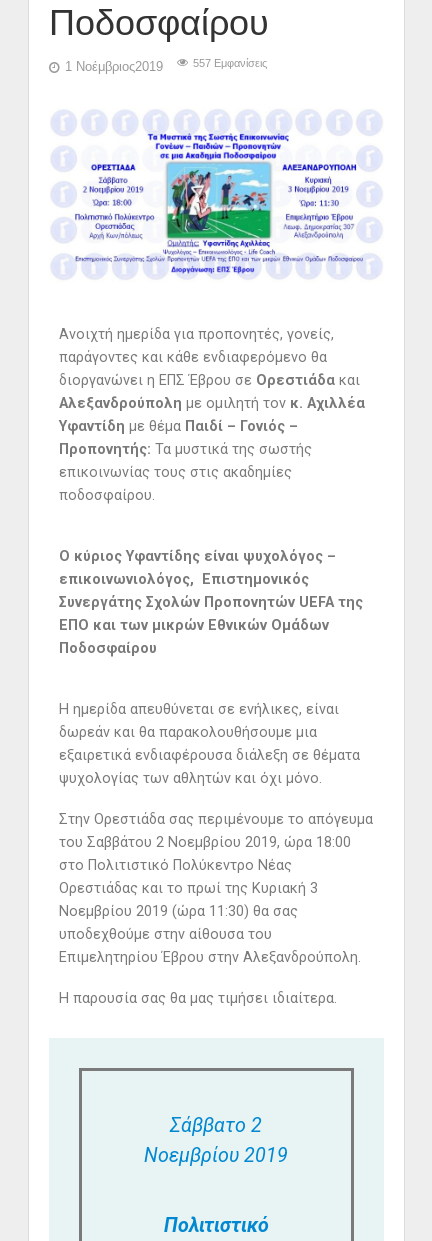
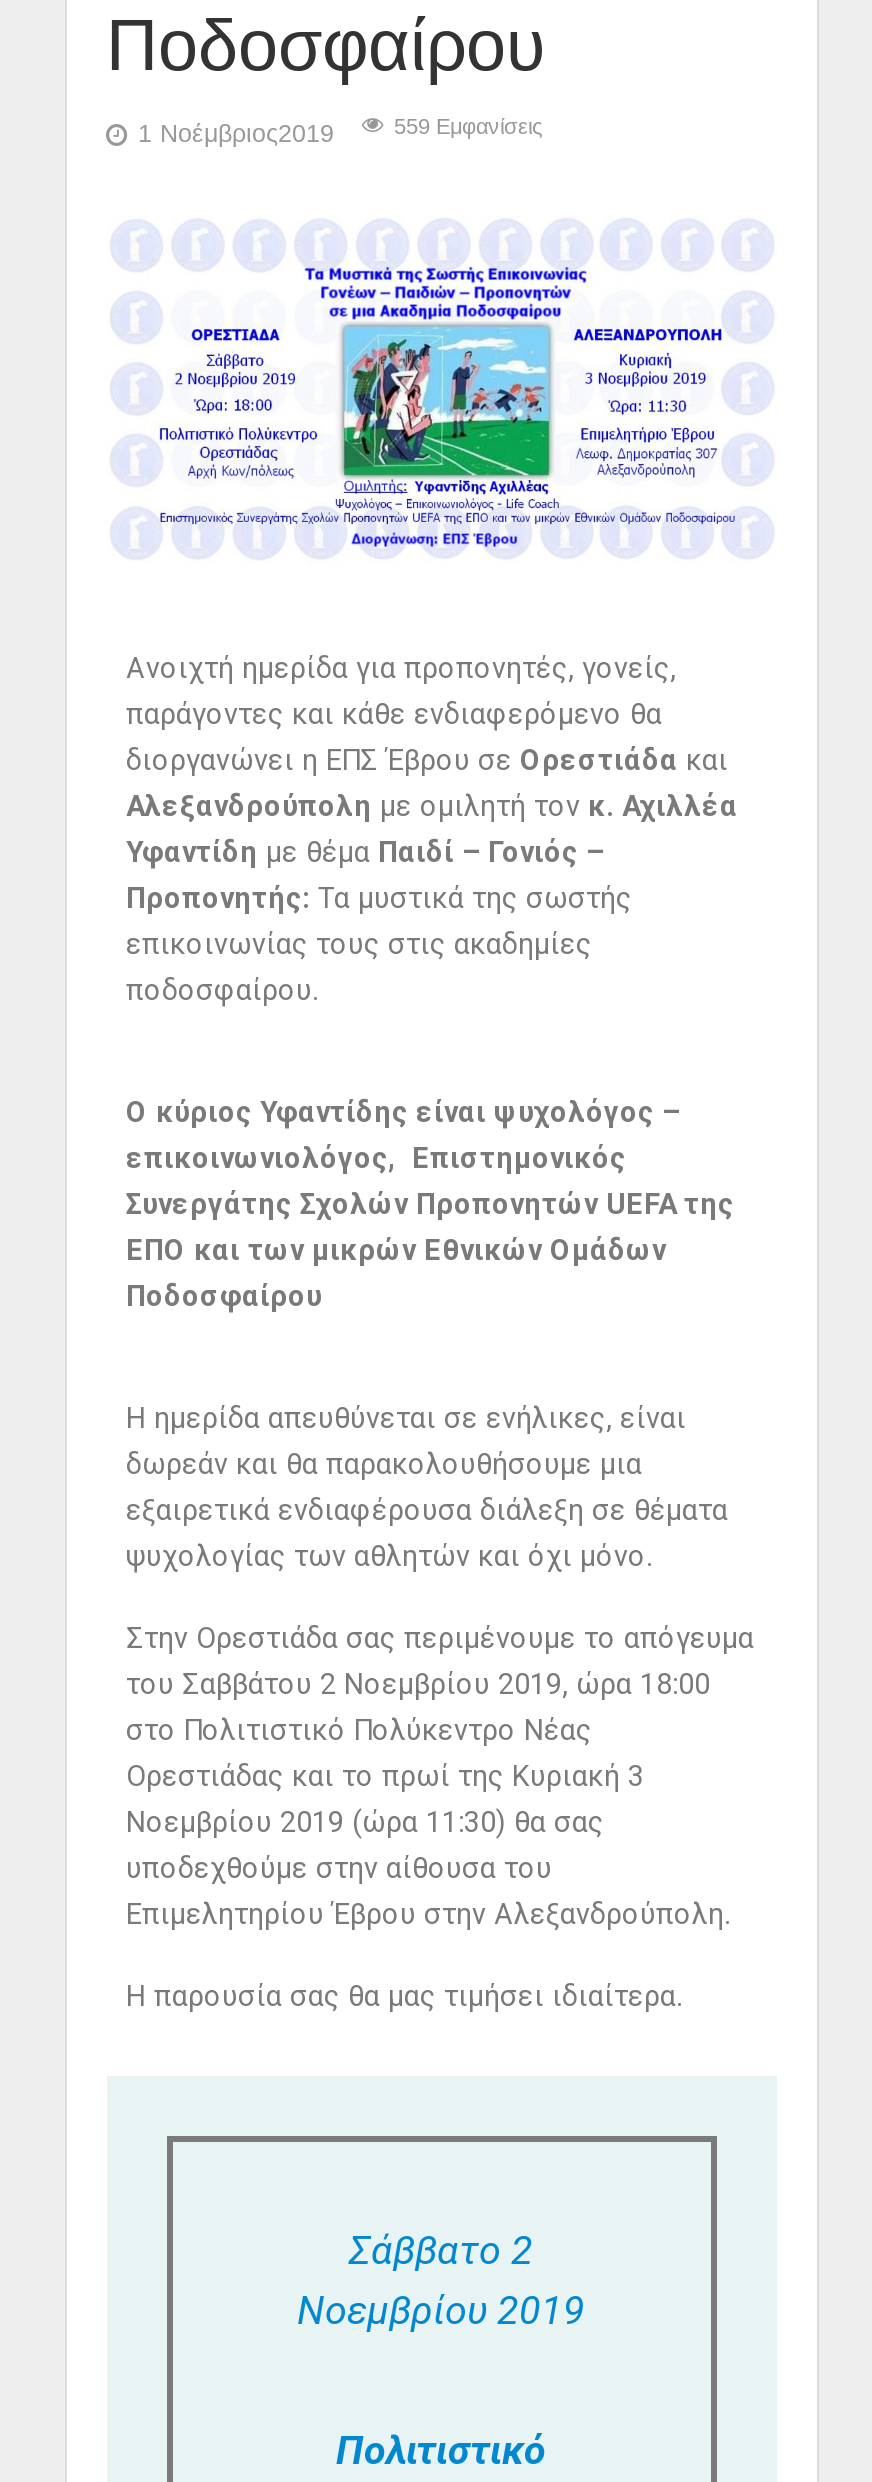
[192,57,266,69] 557 Εμφανίσεις -> [394,114,542,138] 559 Εμφανίσεις

